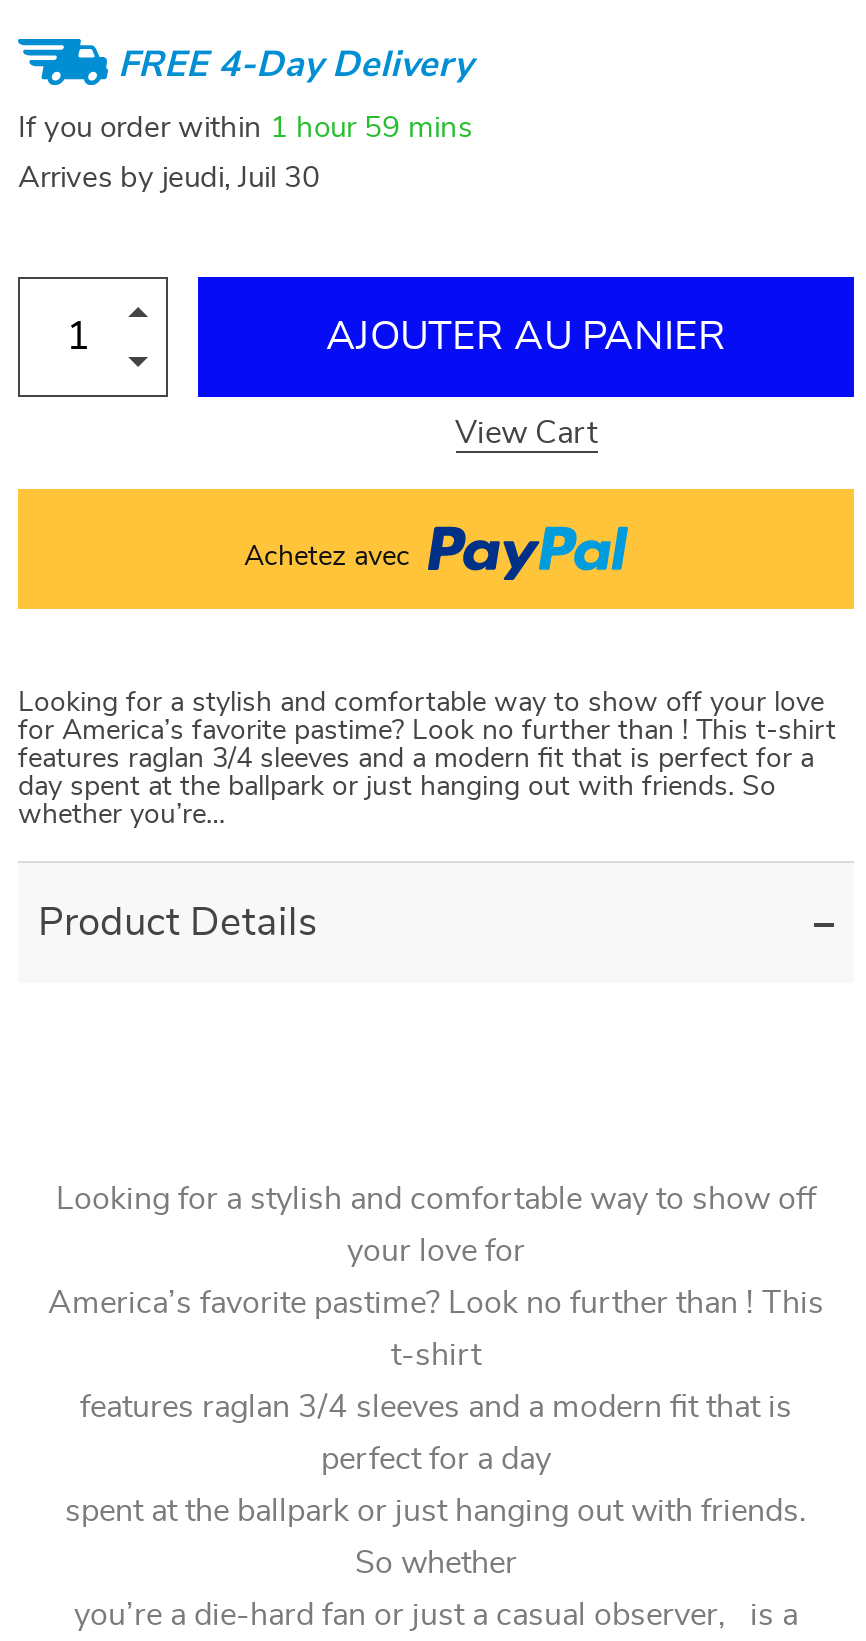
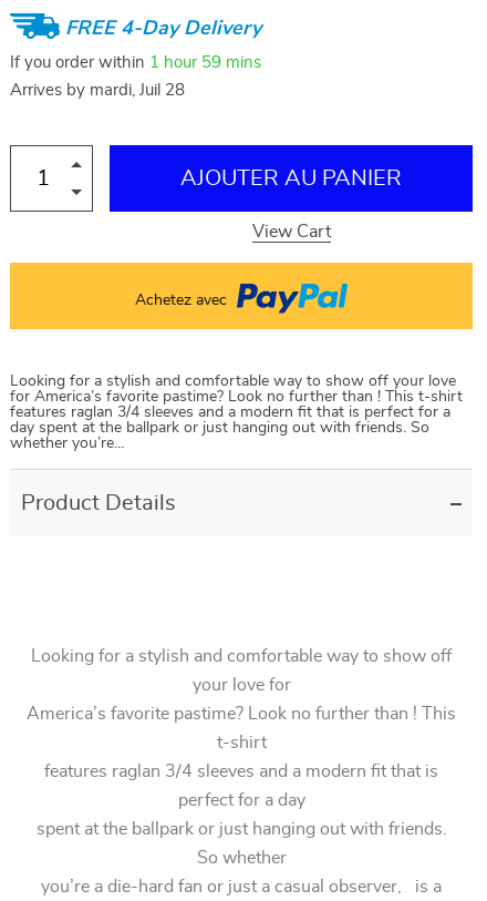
[18,163,320,193] Arrives by jeudi, Juil 30 -> [10,82,185,99] Arrives by mardi, Juil 28

